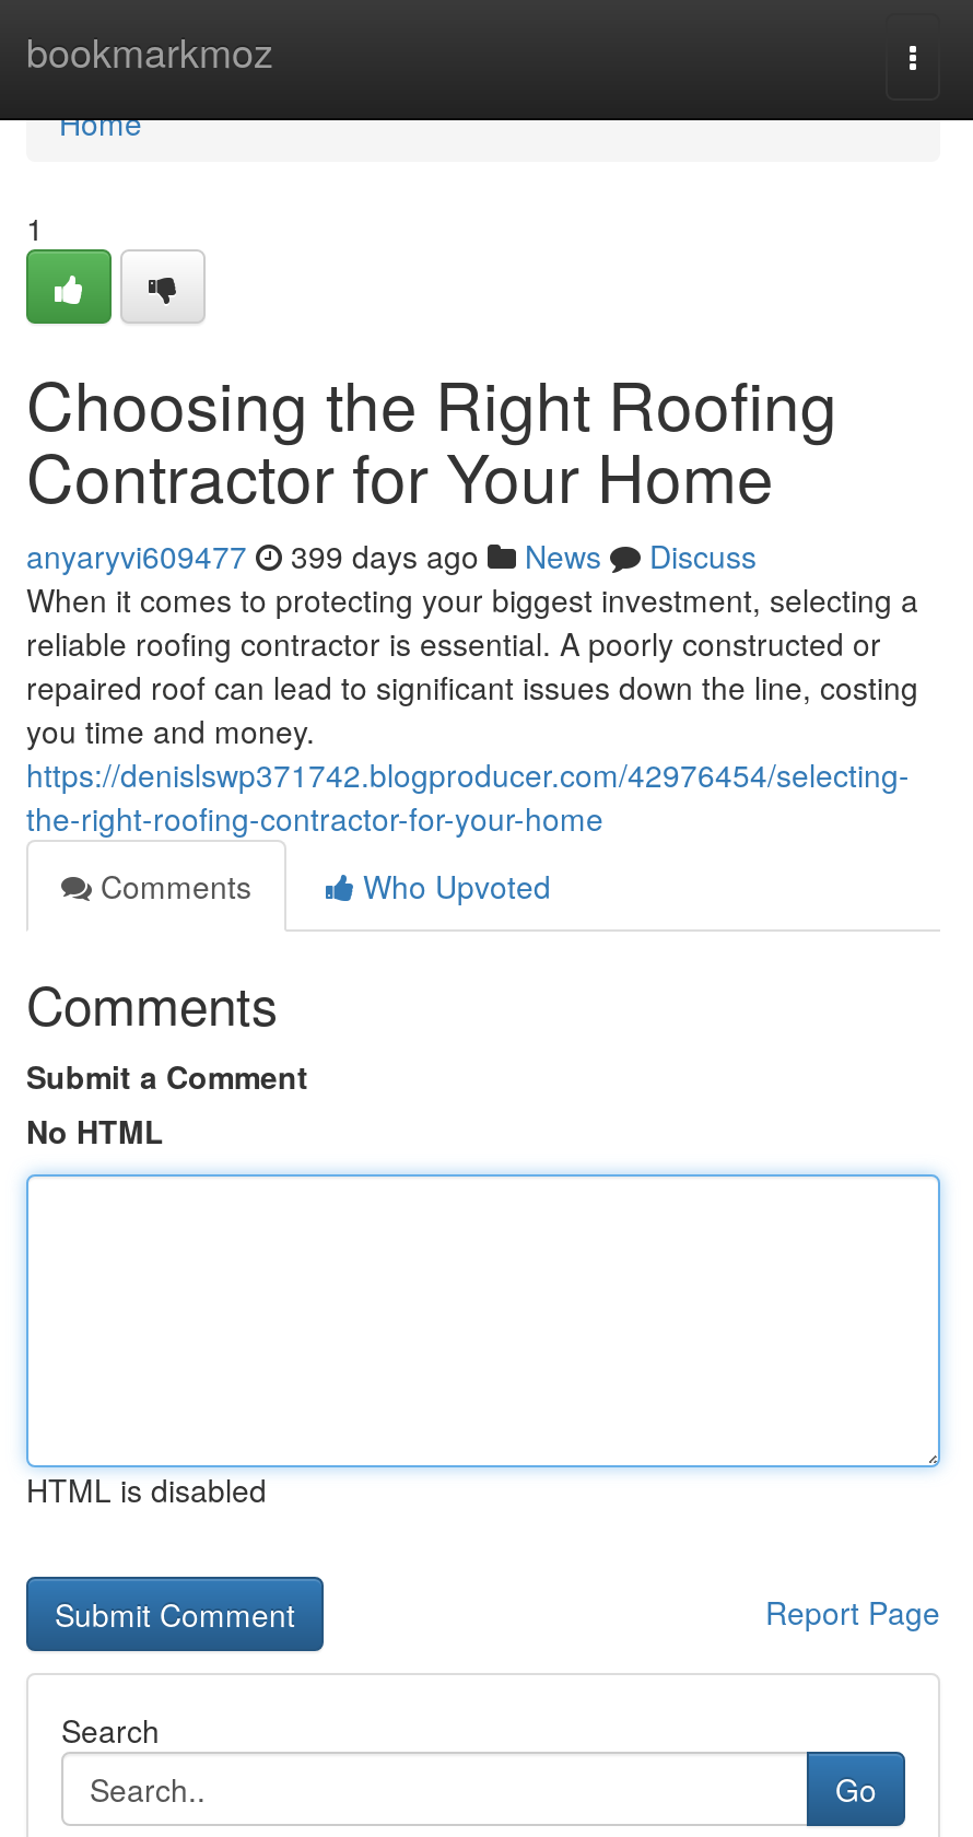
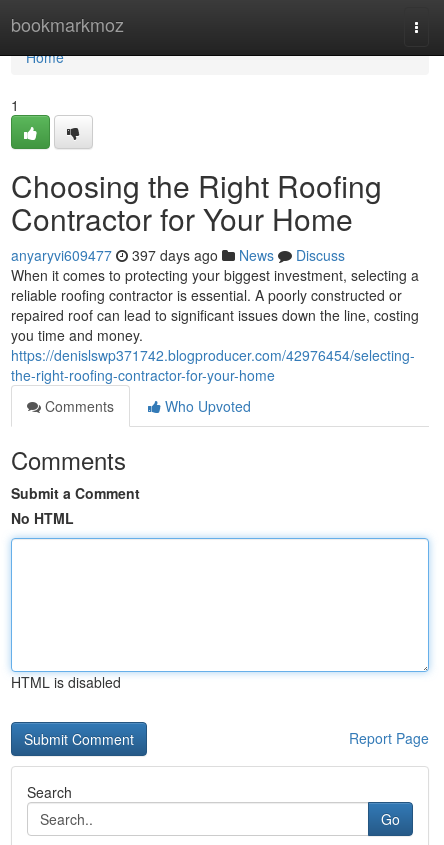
[26,534,757,577] anyaryvi609477 399 days ago News Discuss -> [11,245,345,265] anyaryvi609477 397 days ago News Discuss

